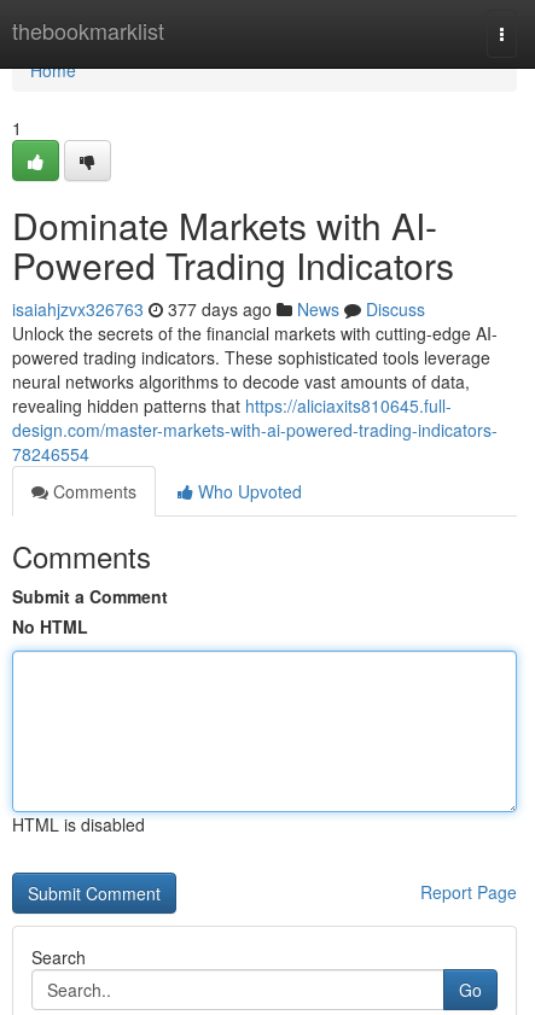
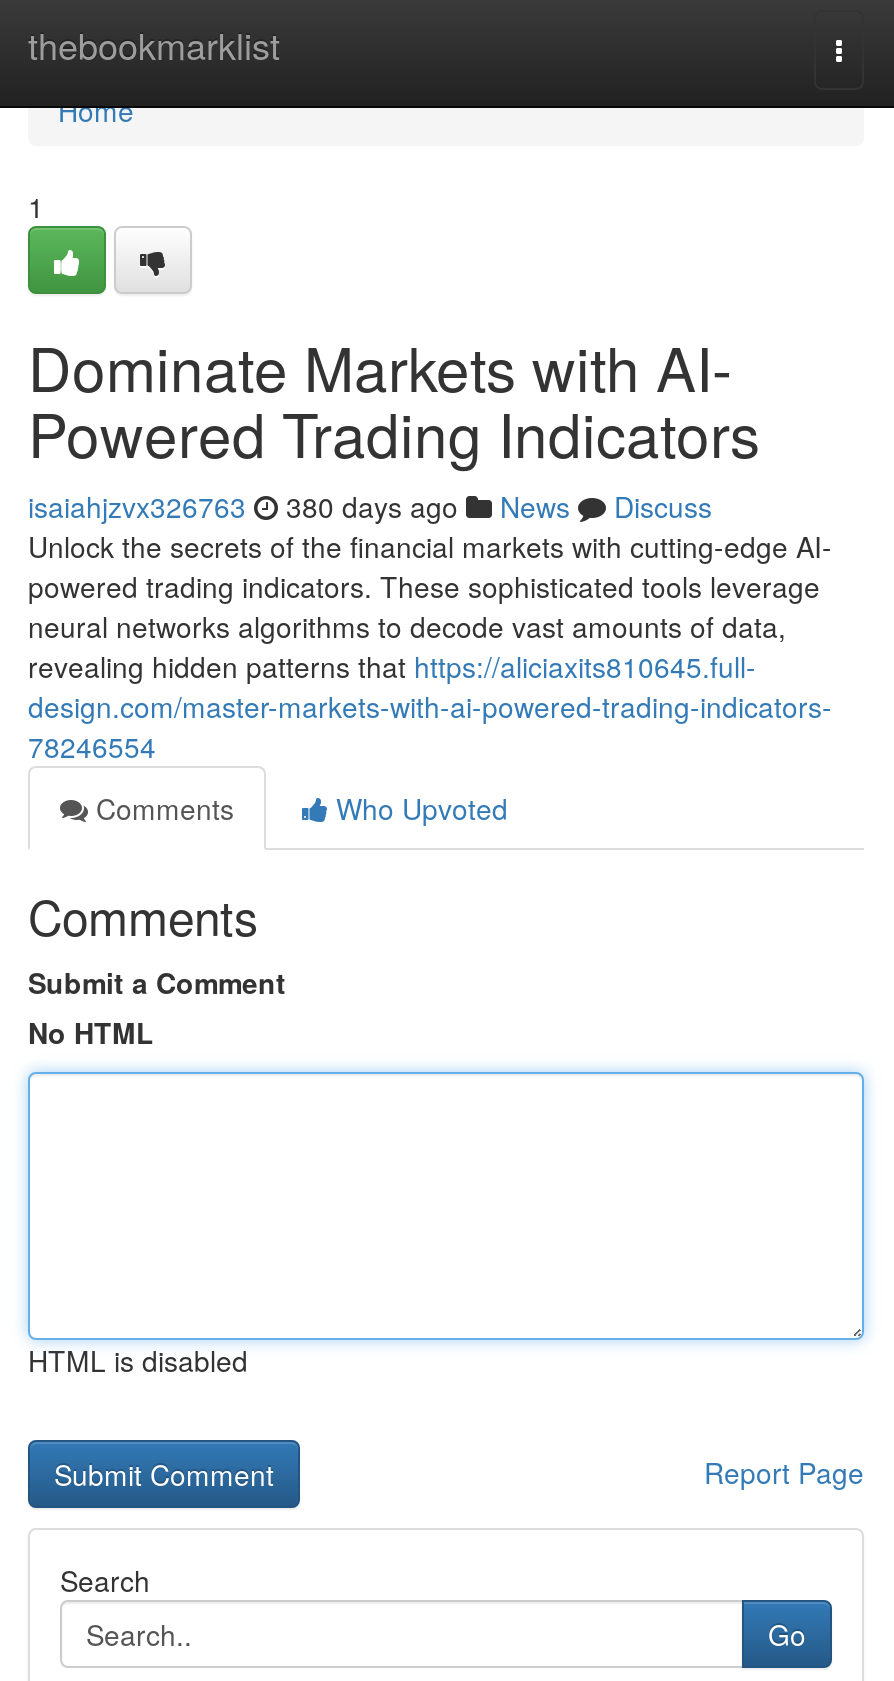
[12,297,425,321] isaiahjzvx326763 377 days ago News Discuss -> [28,486,712,526] isaiahjzvx326763 380 days ago News Discuss

